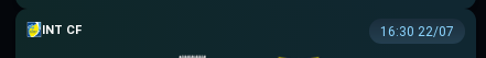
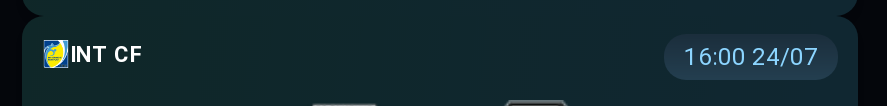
[380,23,454,38] 16:30 22/07 -> [684,42,818,70] 16:00 24/07

